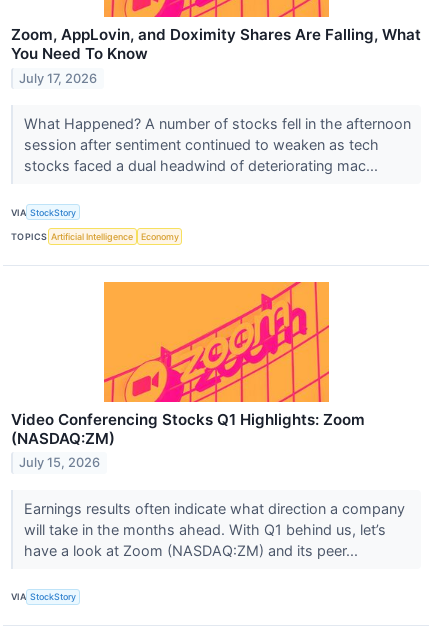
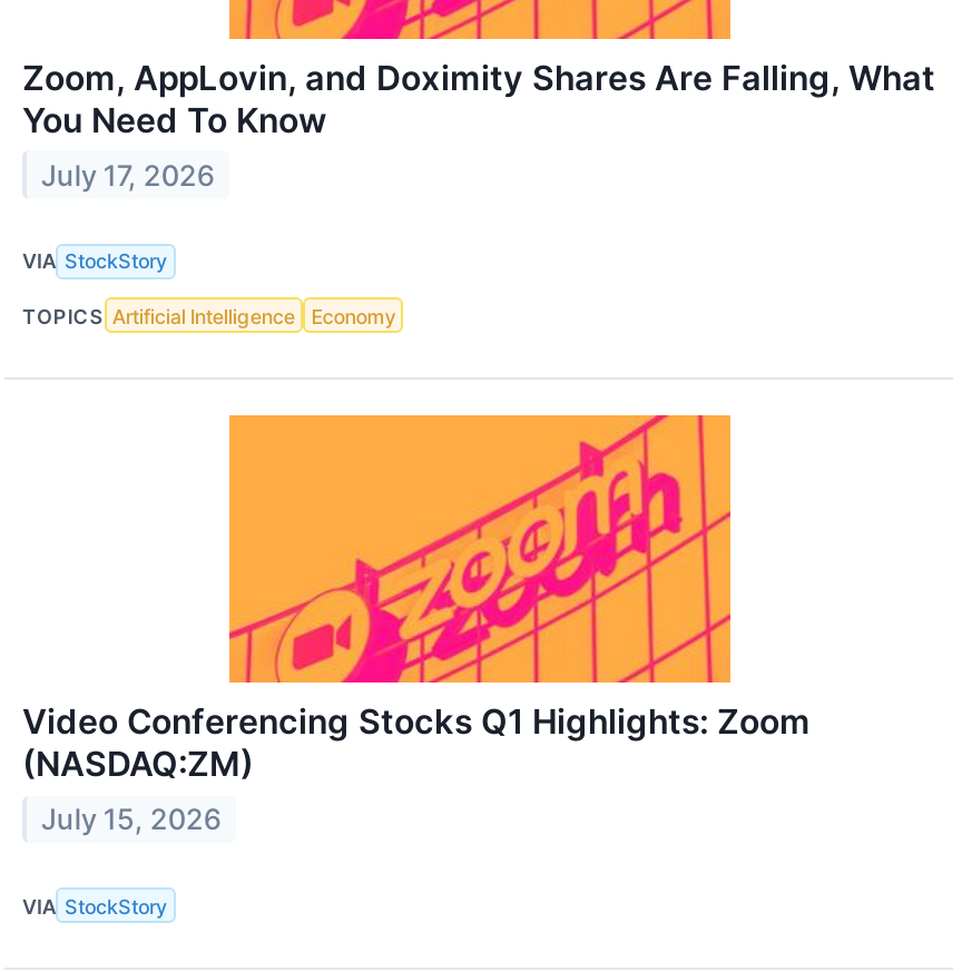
[24,115,411,174] What Happened? A number of stocks fell in the afternoon | session after sentiment continued to weaken as tech | stocks faced a dual headwind of deteriorating mac... -> none
[24,499,405,558] Earnings results often indicate what direction a company | will take in the months ahead. With Q1 behind us, let’s | have a look at Zoom (NASDAQ:ZM) and its peer... -> none

